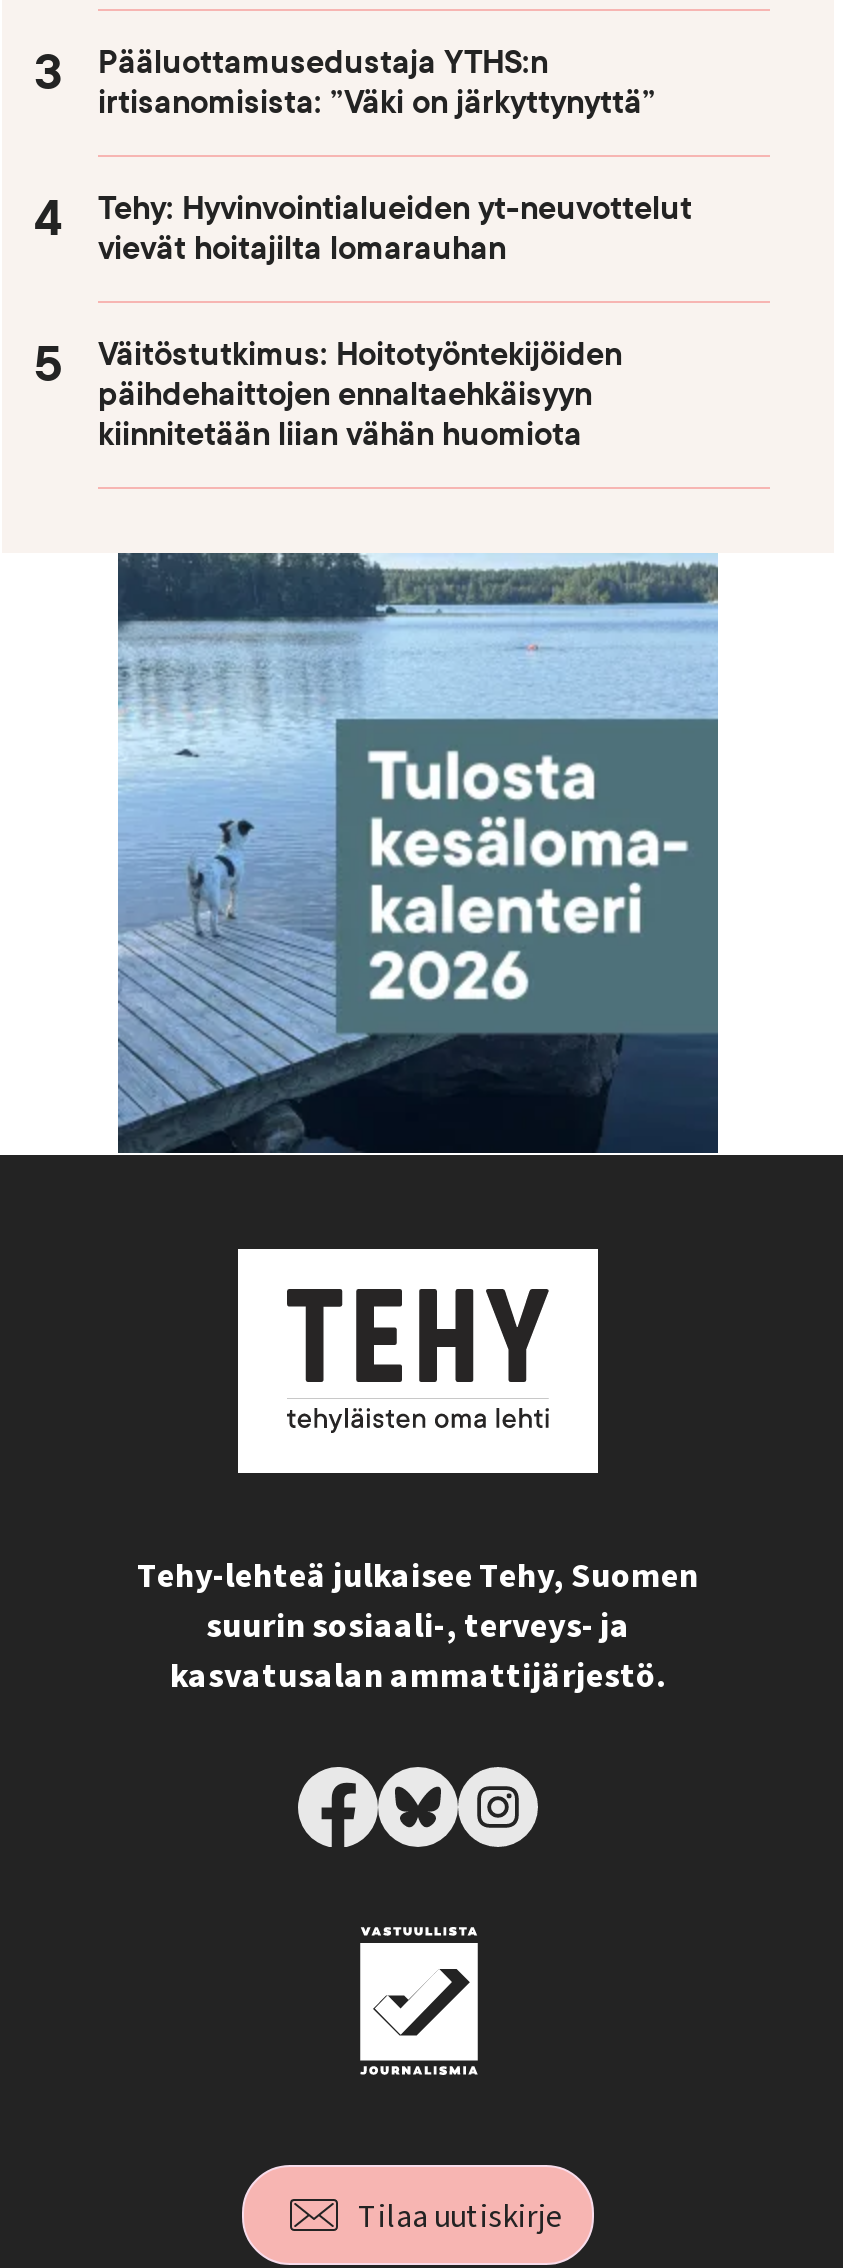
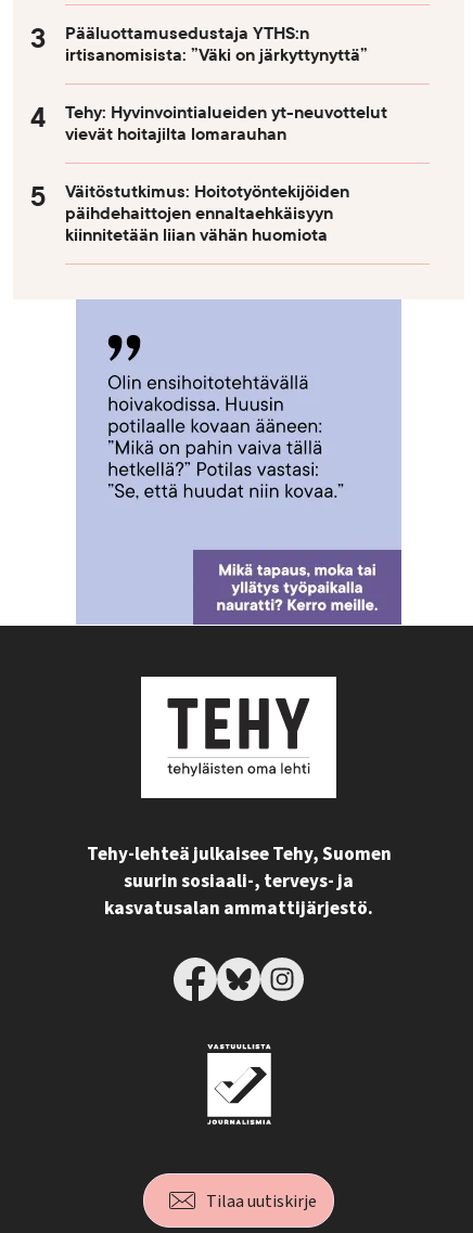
[116,551,718,1155] [image] -> [76,299,401,626] [image]

